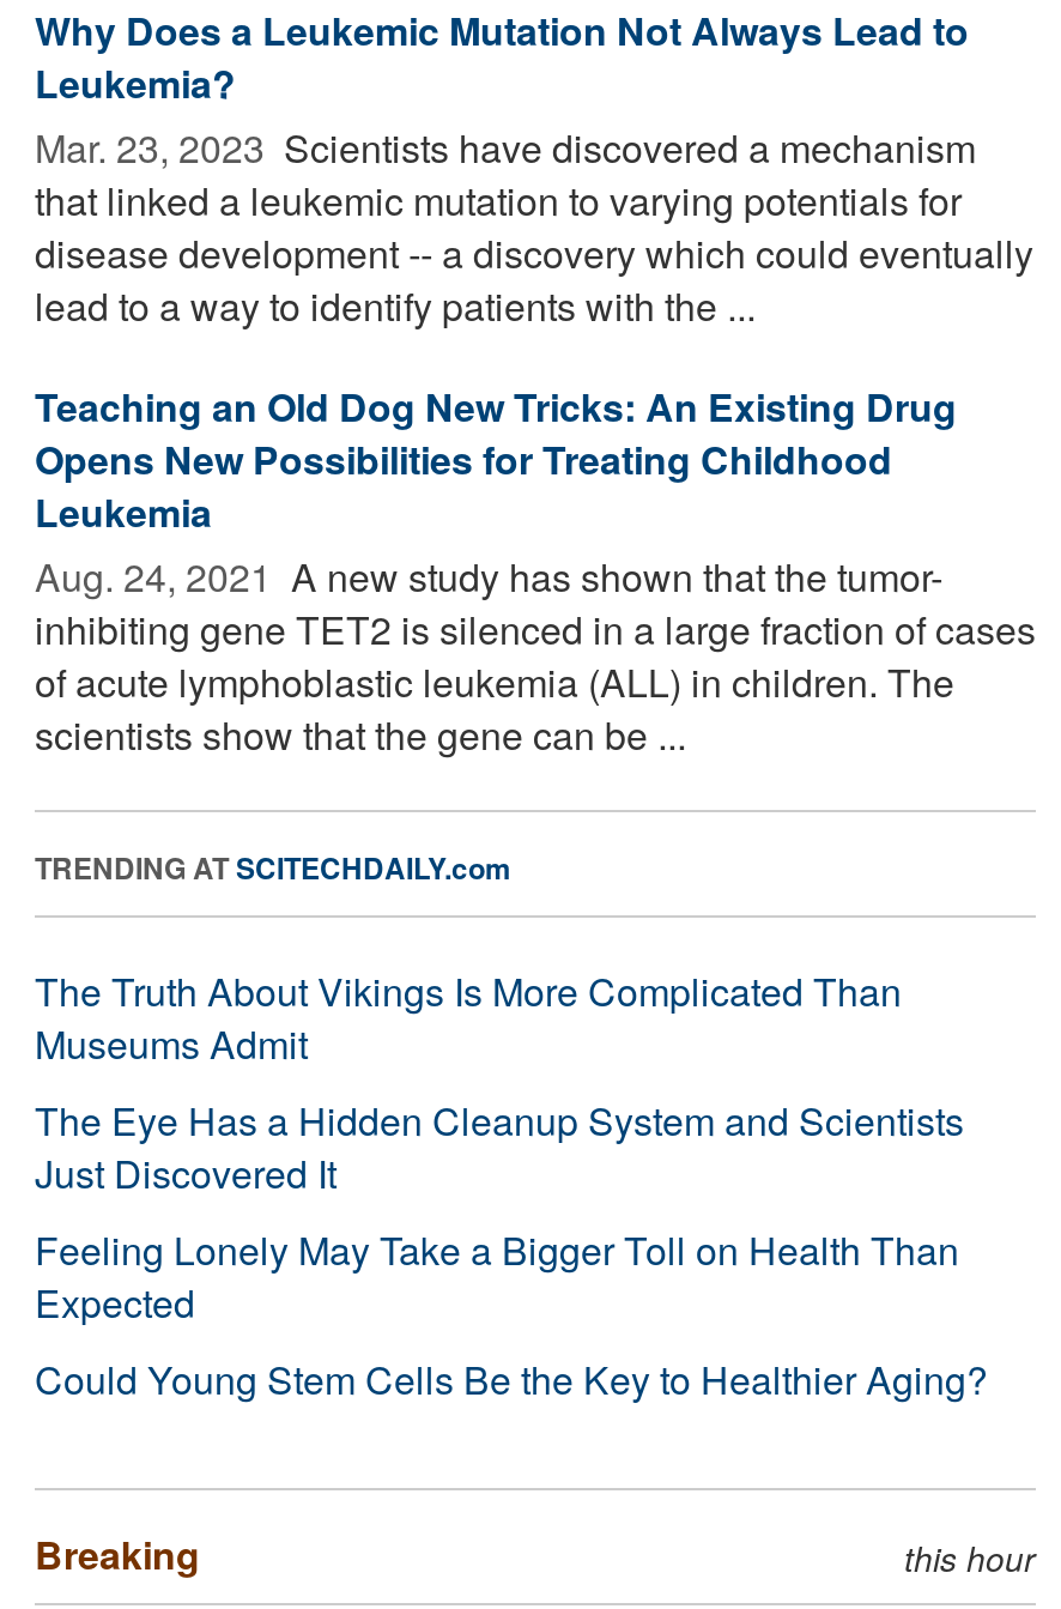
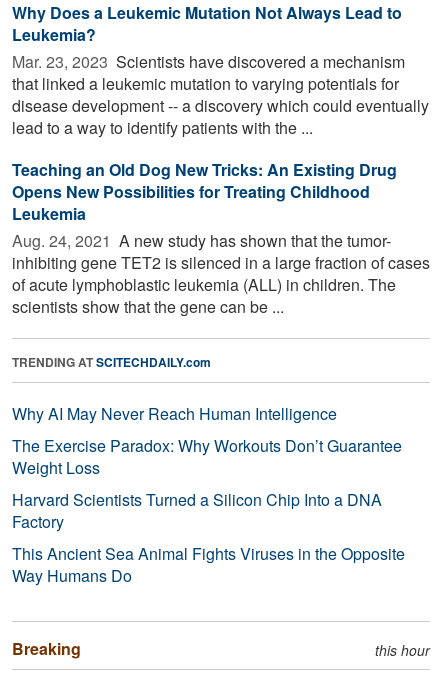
[35,963,988,1406] The Truth About Vikings Is More Complicated Than | Museums Admit | The Eye Has a Hidden Cleanup System and Scientists | Just Discovered It | Feeling Lonely May Take a Bigger Toll on Health Than | Expected | Could Young Stem Cells Be the Key to Healthier Aging? -> [12,402,405,587] Why AI May Never Reach Human Intelligence | The Exercise Paradox: Why Workouts Don’t Guarantee | Weight Loss | Harvard Scientists Turned a Silicon Chip Into a DNA | Factory | This Ancient Sea Animal Fights Viruses in the Opposite | Way Humans Do

